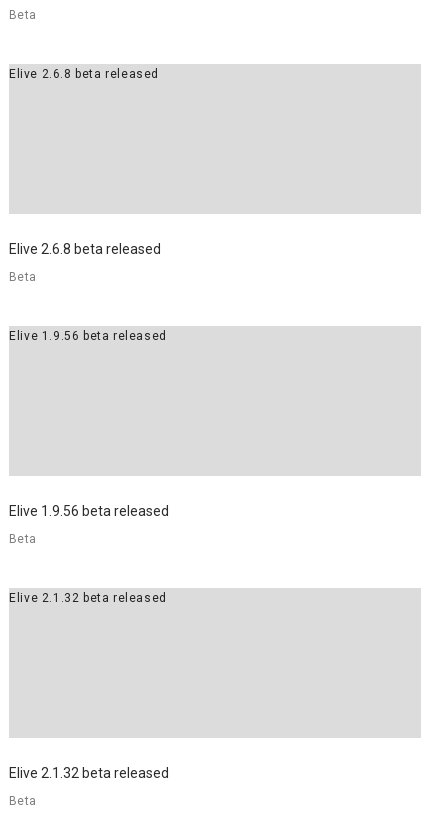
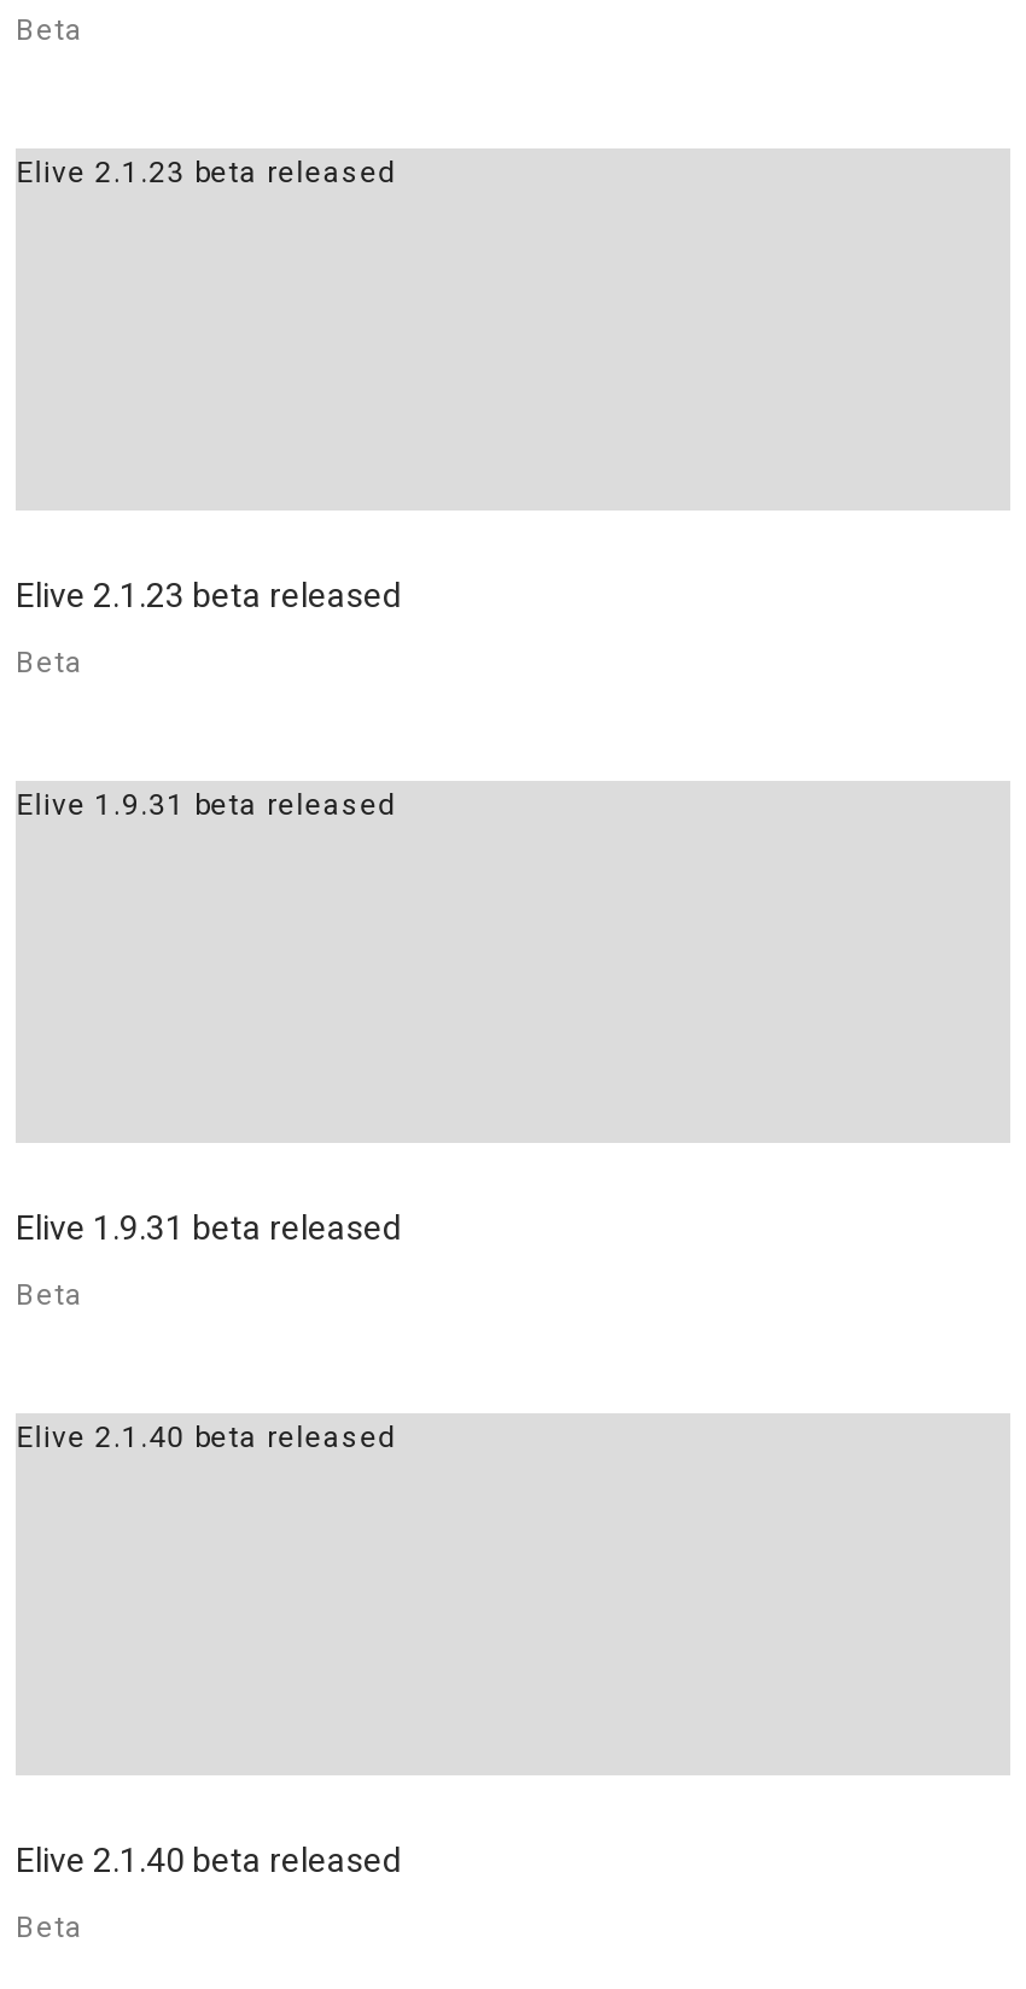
[9,67,159,81] Elive 2.6.8 beta released -> [16,155,397,189] Elive 2.1.23 beta released
[9,241,161,257] Elive 2.6.8 beta released -> [16,575,402,613] Elive 2.1.23 beta released
[9,329,167,343] Elive 1.9.56 beta released -> [16,787,397,821] Elive 1.9.31 beta released
[9,503,169,519] Elive 1.9.56 beta released -> [16,1207,402,1246] Elive 1.9.31 beta released
[9,591,167,605] Elive 2.1.32 beta released -> [16,1420,397,1453] Elive 2.1.40 beta released
[9,765,169,781] Elive 2.1.32 beta released -> [16,1840,402,1878] Elive 2.1.40 beta released

